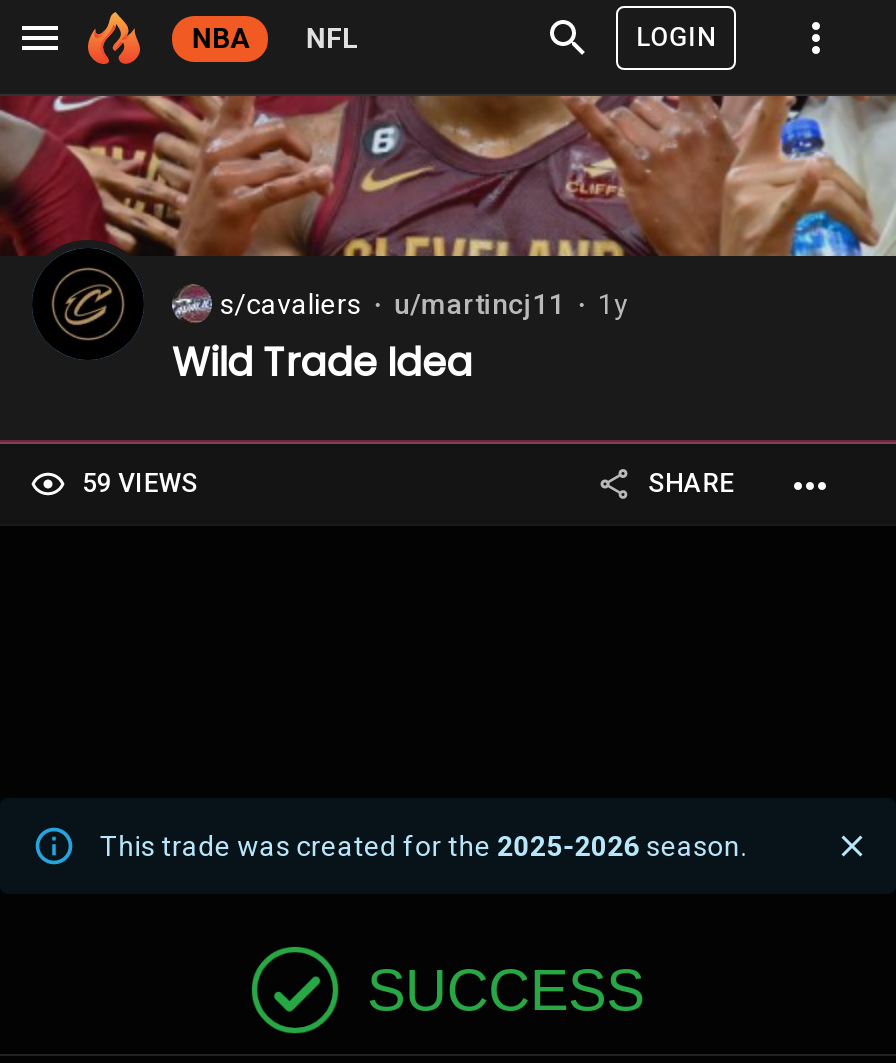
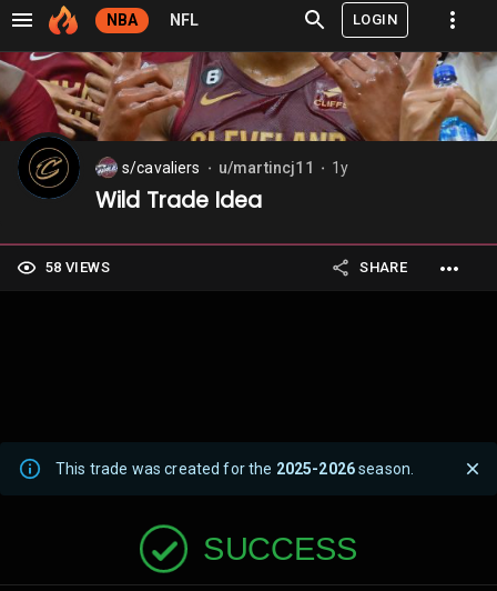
[82,468,198,498] 59 VIEWS -> [45,259,110,276] 58 VIEWS

